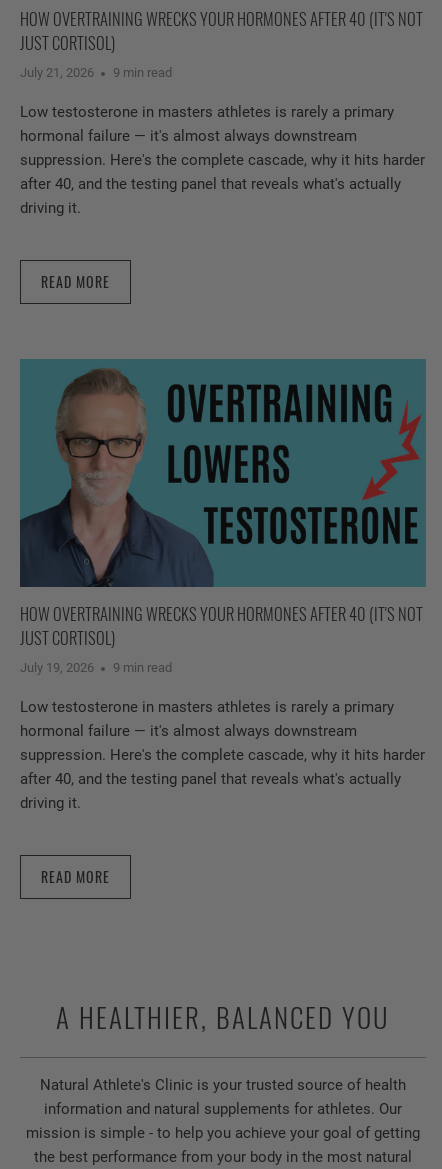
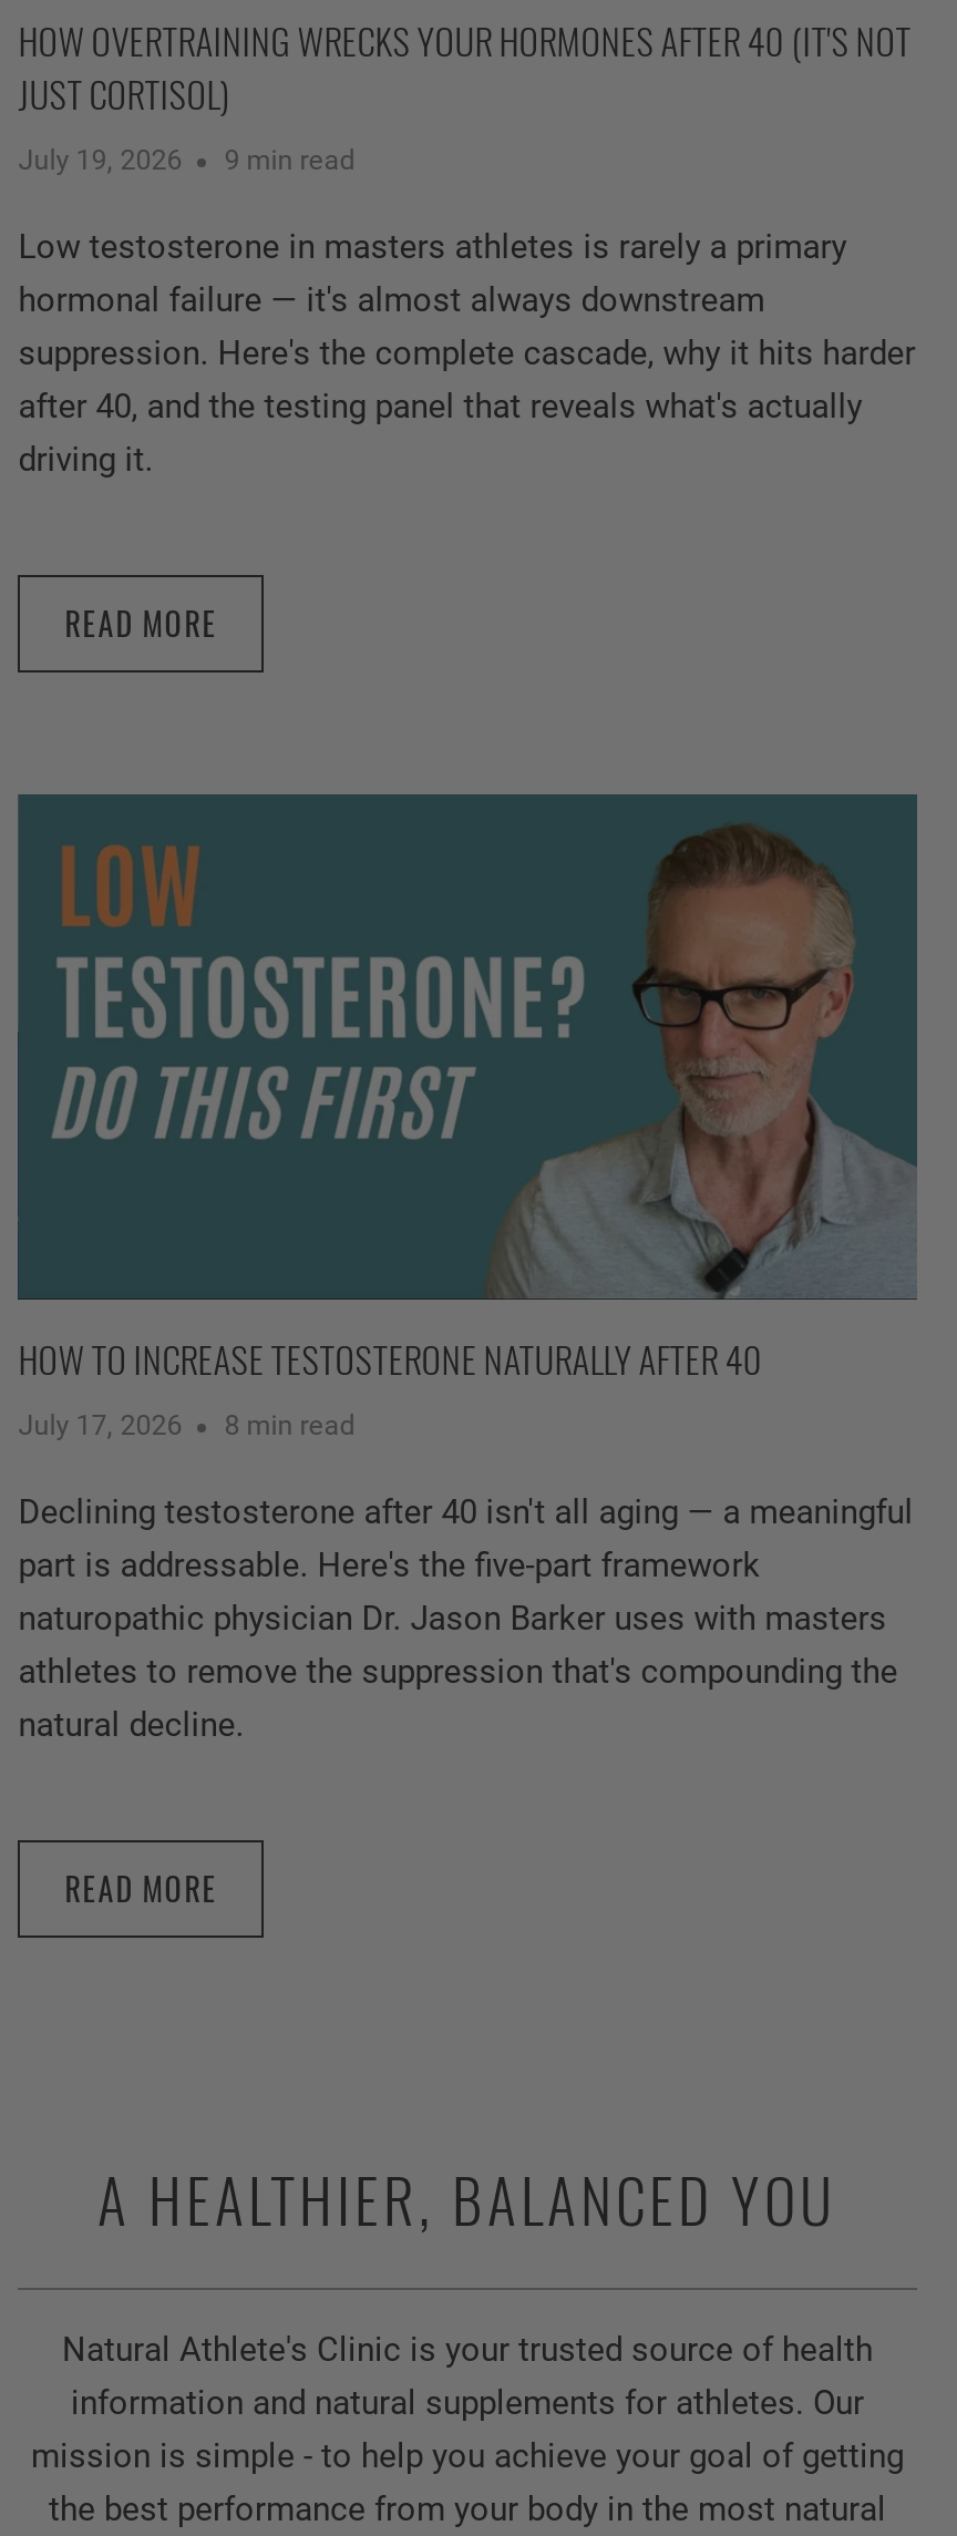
[20,65,172,80] July 21, 2026 9 min read -> [18,142,355,176] July 19, 2026 9 min read
[20,359,426,675] [image] | HOW OVERTRAINING WRECKS YOUR HORMONES AFTER 40 (IT'S NOT | JUST CORTISOL) | July 19, 2026 | 9 min read -> [16,794,919,1442] [image] | HOW TO INCREASE TESTOSTERONE NATURALLY AFTER 40 | July 17, 2026 | 8 min read
[20,698,425,812] Low testosterone in masters athletes is rarely a primary | hormonal failure — it's almost always downstream | suppression. Here's the complete cascade, why it hits harder | after 40, and the testing panel that reveals what's actually | driving it. -> [18,1493,913,1746] Declining testosterone after 40 isn't all aging — a meaningful | part is addressable. Here's the five-part framework | naturopathic physician Dr. Jason Barker uses with masters | athletes to remove the suppression that's compounding the | natural decline.

